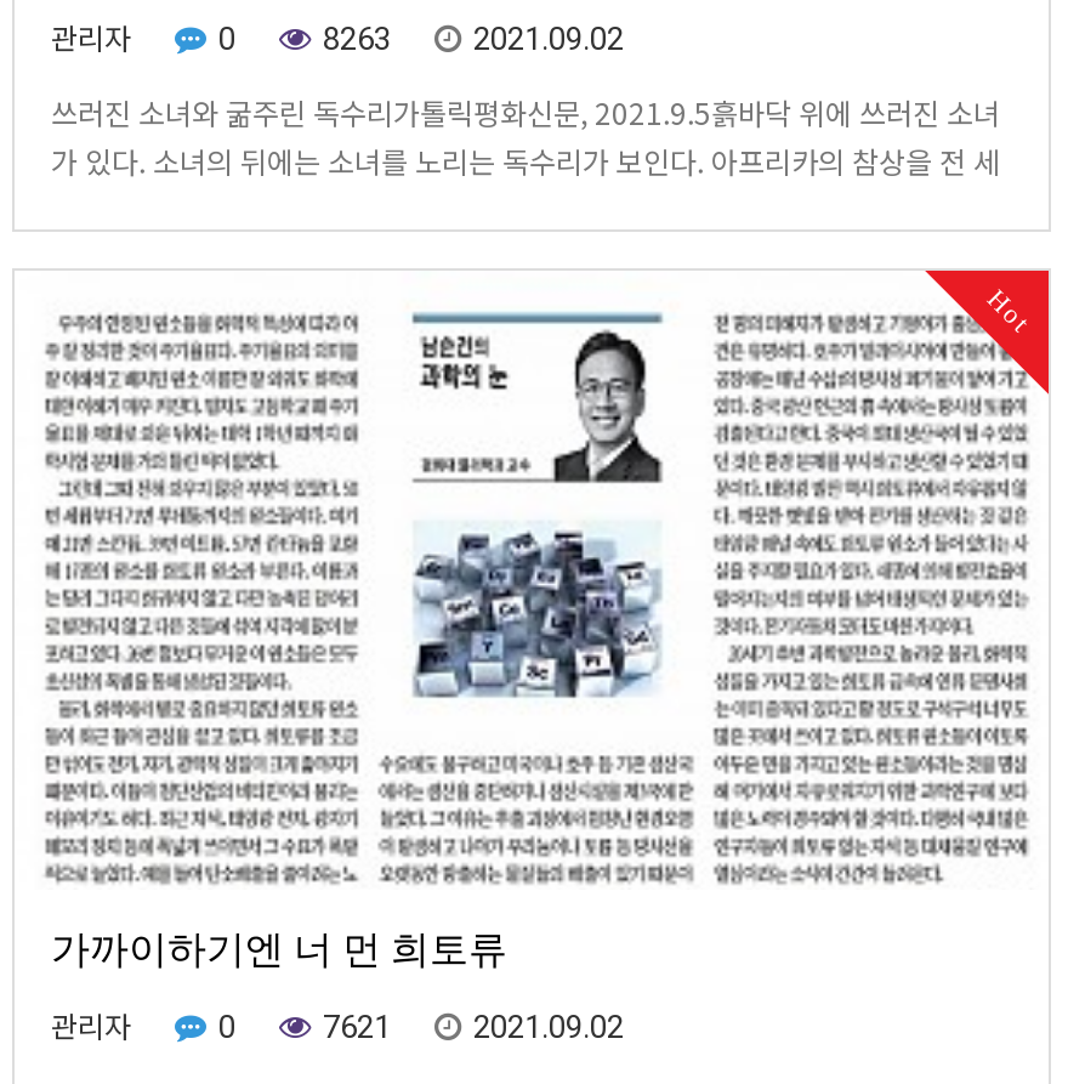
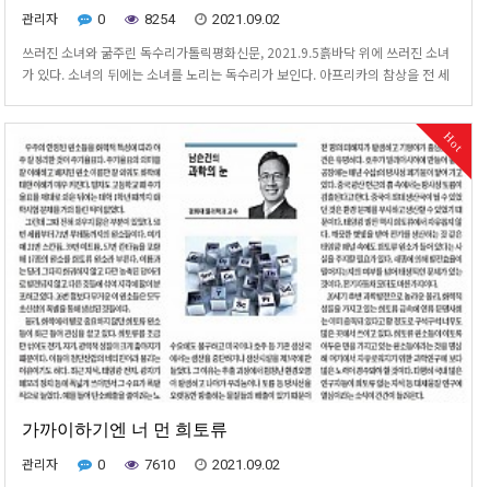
[211,20,624,56] 0 8263 2021.09.02 -> [94,11,280,27] 0 8254 2021.09.02
[211,1009,624,1046] 0 7621 2021.09.02 -> [94,457,280,473] 0 7610 2021.09.02

